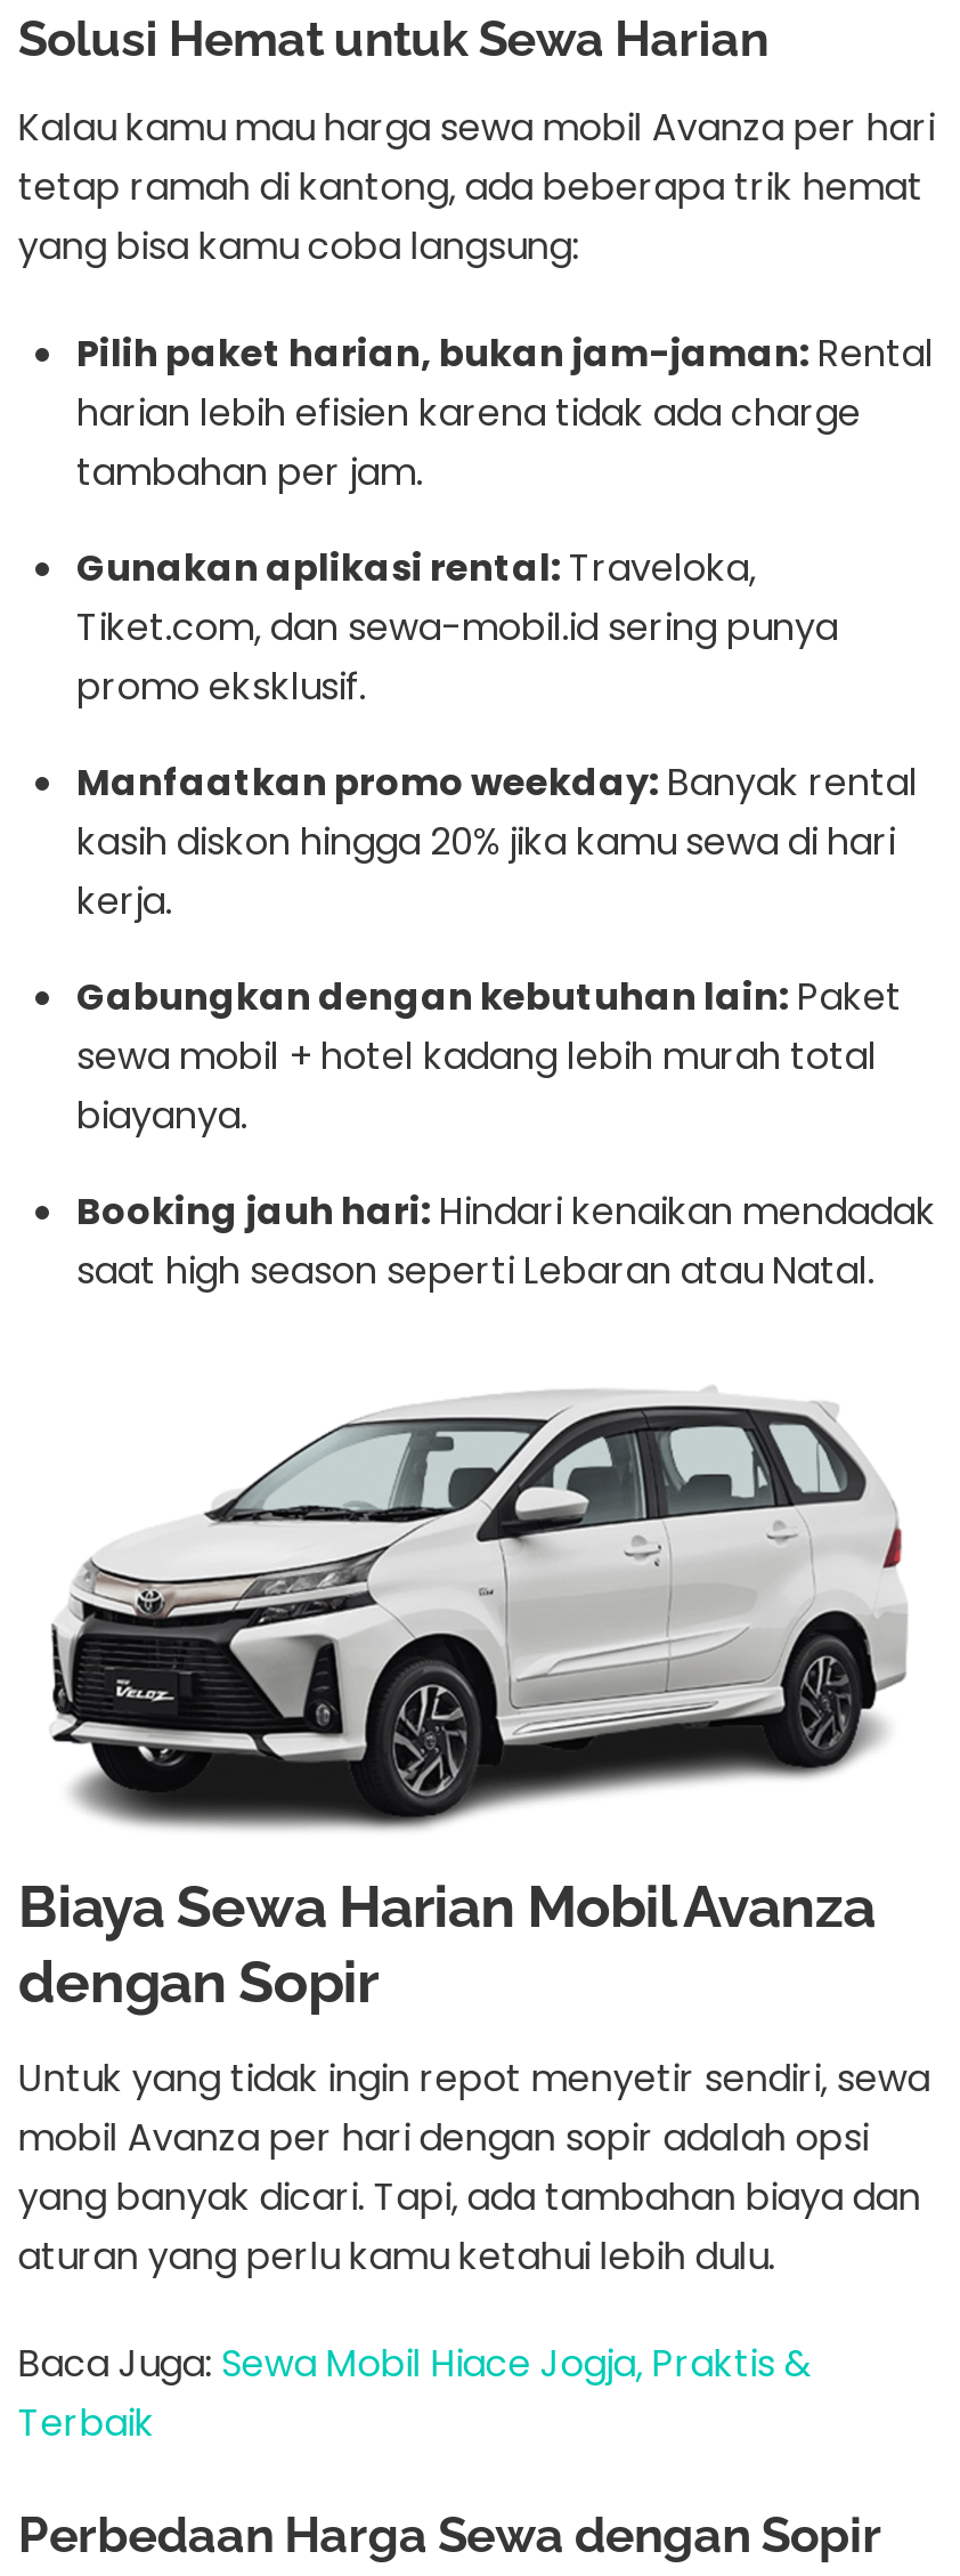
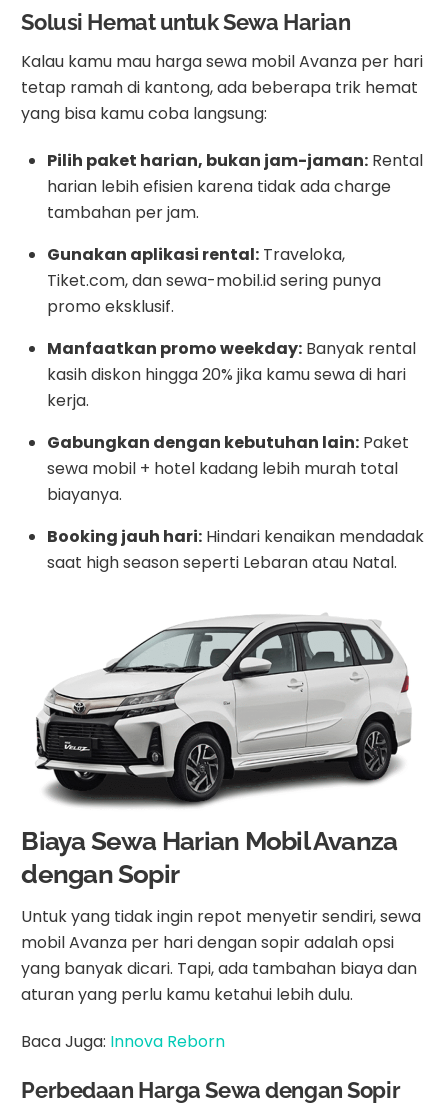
[18,2338,812,2449] Baca Juga: Sewa Mobil Hiace Jogja, Praktis & | Terbaik -> [21,1030,225,1053] Baca Juga: Innova Reborn

